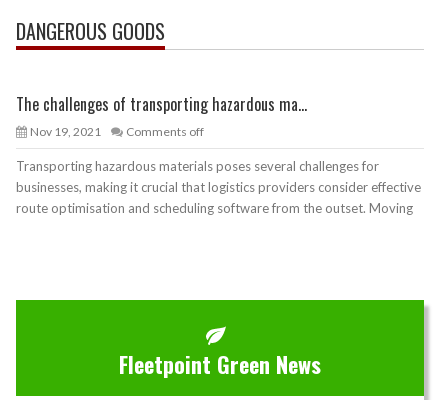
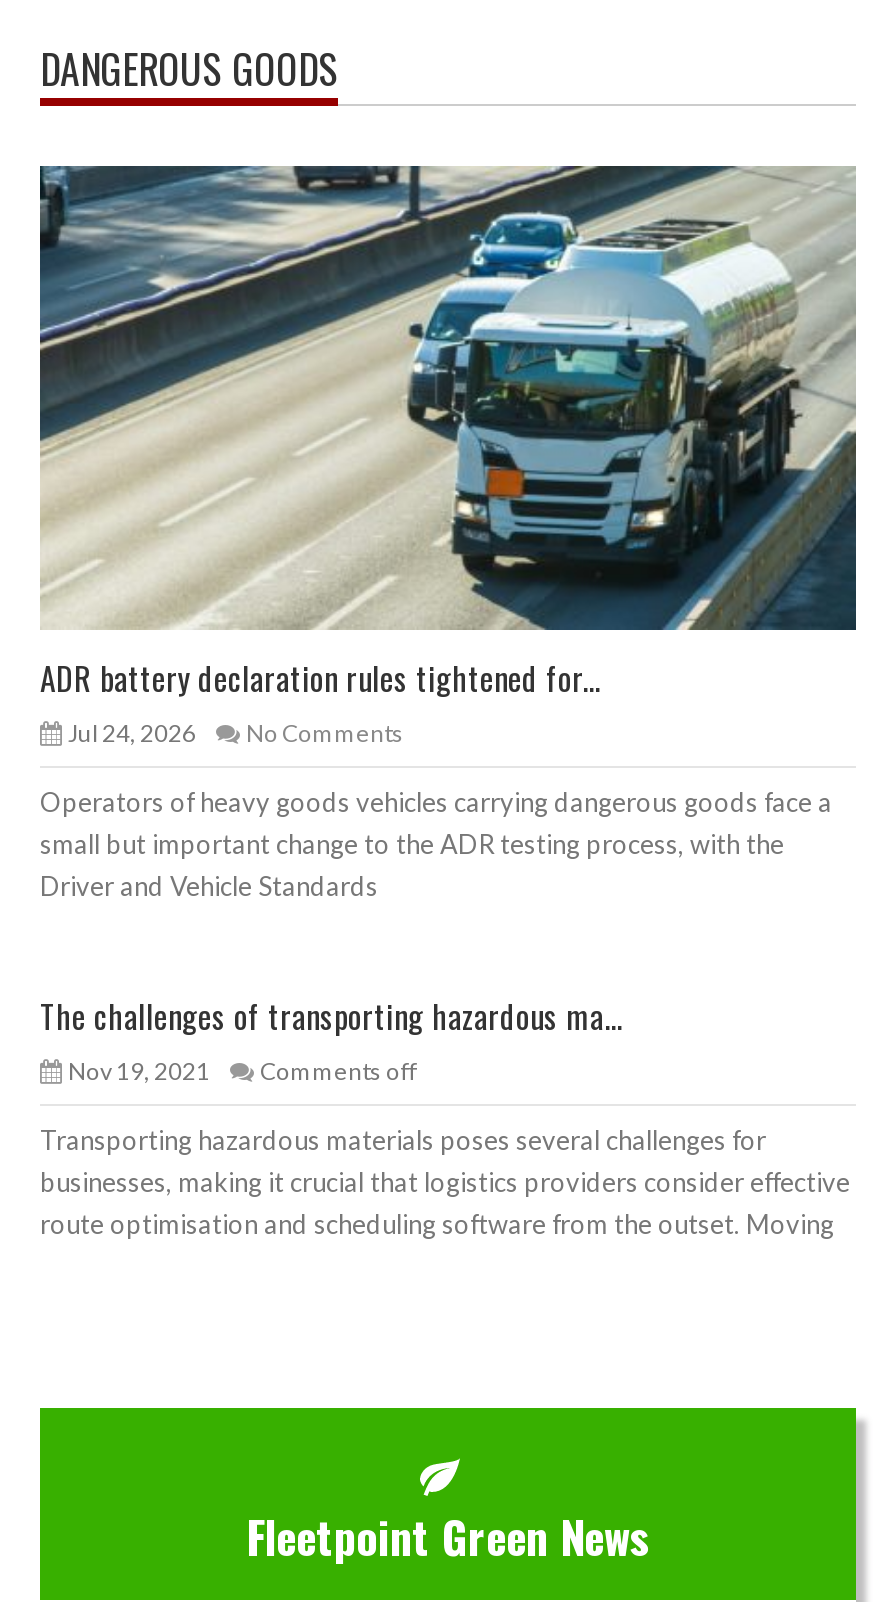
none -> [38,163,858,901] [image] | ADR battery declaration rules tightened for... | Jul 24, 2026 | No Comments | Operators of heavy goods vehicles carrying dangerous goods face a | small but important change to the ADR testing process, with the | Driver and Vehicle Standards

